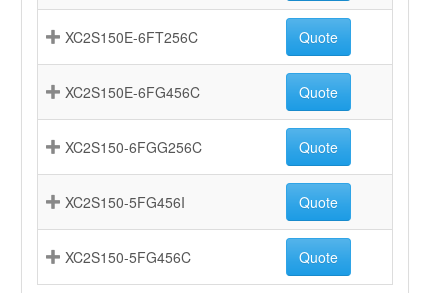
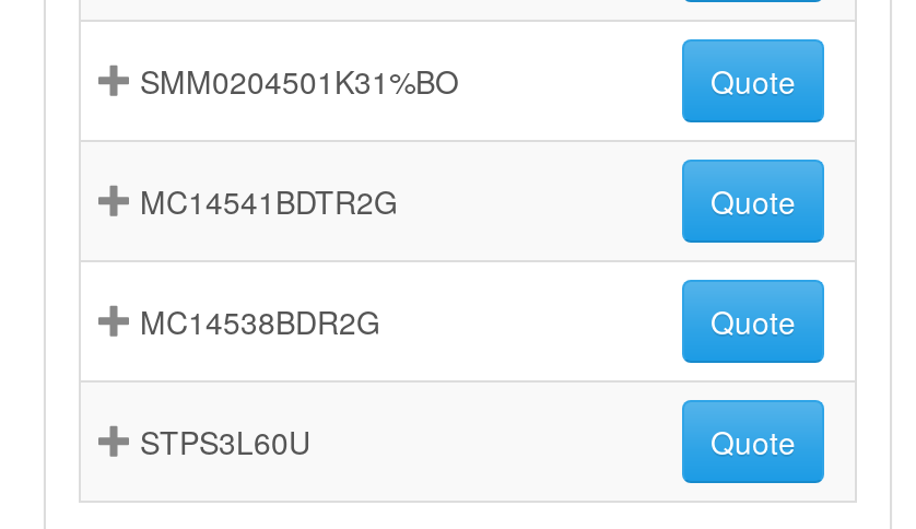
[65,27,198,47] XC2S150E-6FT256C -> [140,59,459,103] SMM0204501K31%BO
[65,82,200,102] XC2S150E-6FG456C -> [140,179,398,223] MC14541BDTR2G
[65,137,202,157] XC2S150-6FGG256C -> [140,299,380,343] MC14538BDR2G
[65,192,338,267] XC2S150-5FG456I | Quote | XC2S150-5FG456C -> [140,420,310,463] STPS3L60U

